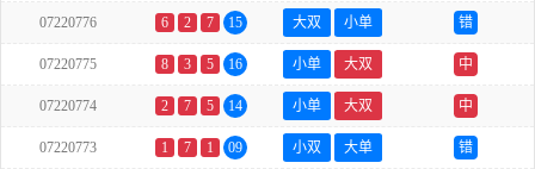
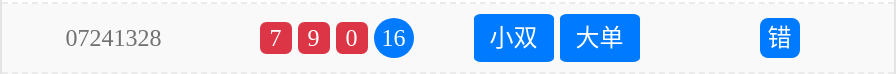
[39,14,191,31] 07220776 | 6 | 2 -> [66,24,162,52] 07241328
[39,14,473,73] 15 | 大双 | 小单 | 错 | 07220775 | 8 | 3 | 5 -> [308,24,358,52] 9 | 0
[39,56,473,156] 小单 | 大双 | 中 | 07220774 | 2 | 7 | 5 | 14 | 小单 | 大双 | 中 | 07220773 | 1 | 7 | 1 | 09 -> none

